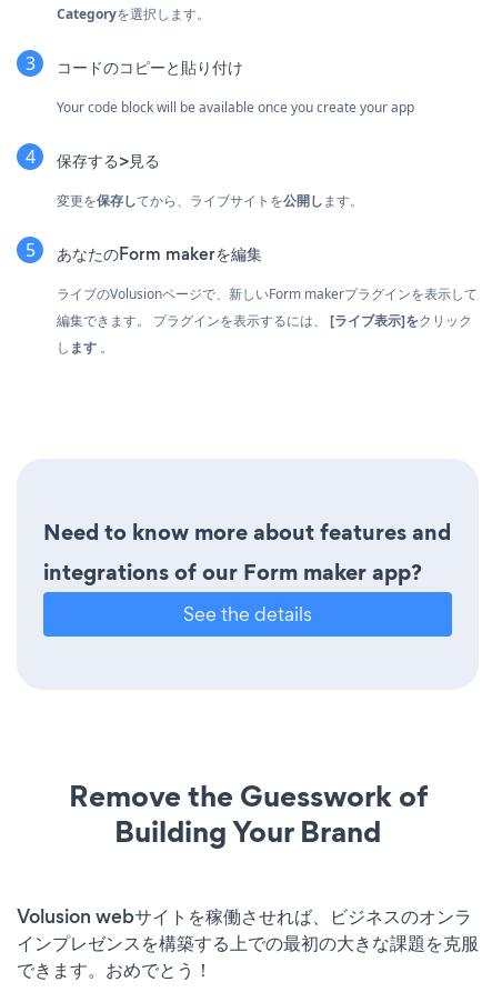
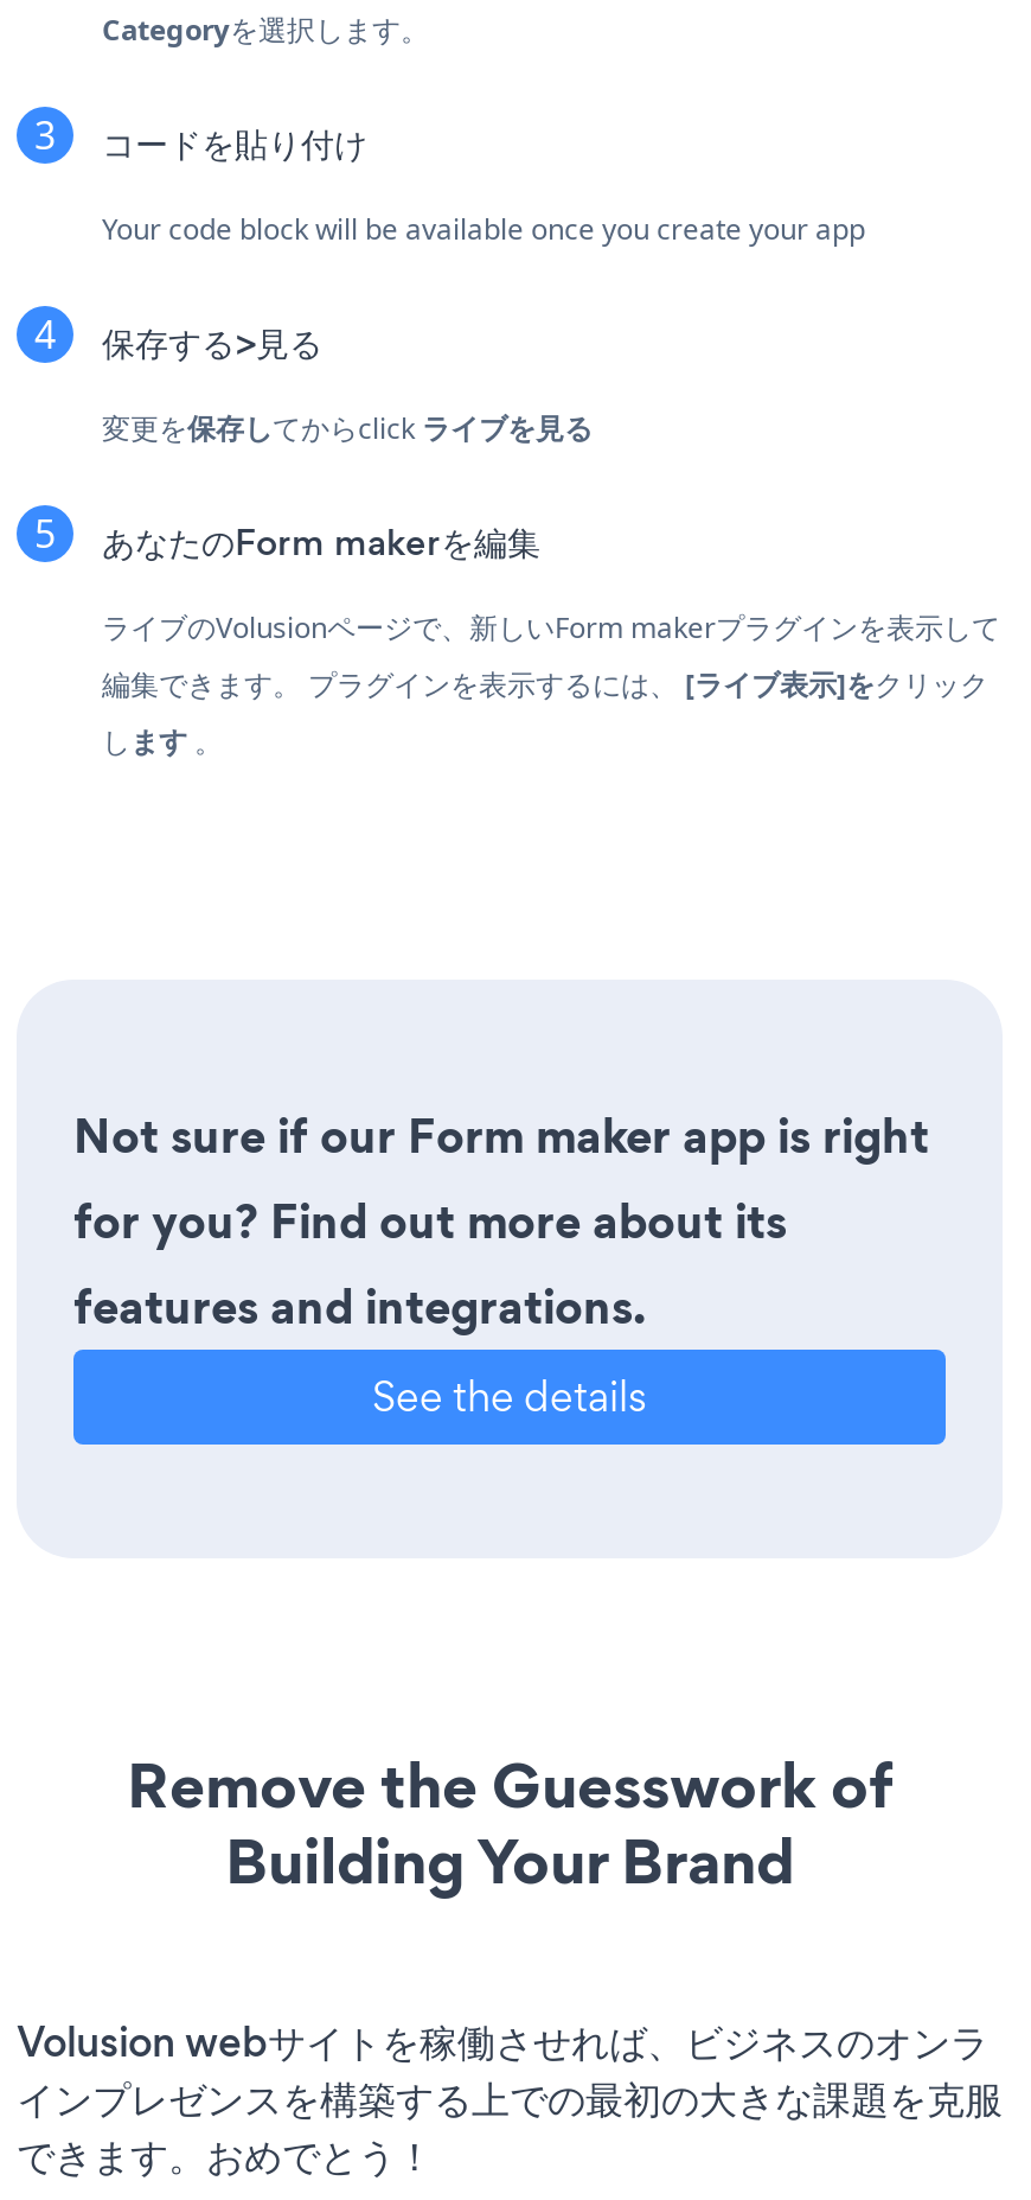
[57,55,243,79] コードのコピーと貼り付け -> [102,118,367,168] コードを貼り付け
[57,191,363,210] 変更を保存してから、ライブサイトを公開します。 -> [102,407,593,448] 変更を保存してからclickライブを見る
[43,516,451,587] Need to know more about features and | integrations of our Form maker app? -> [73,1102,929,1339] Not sure if our Form maker app is right | for you? Find out more about its | features and integrations.

